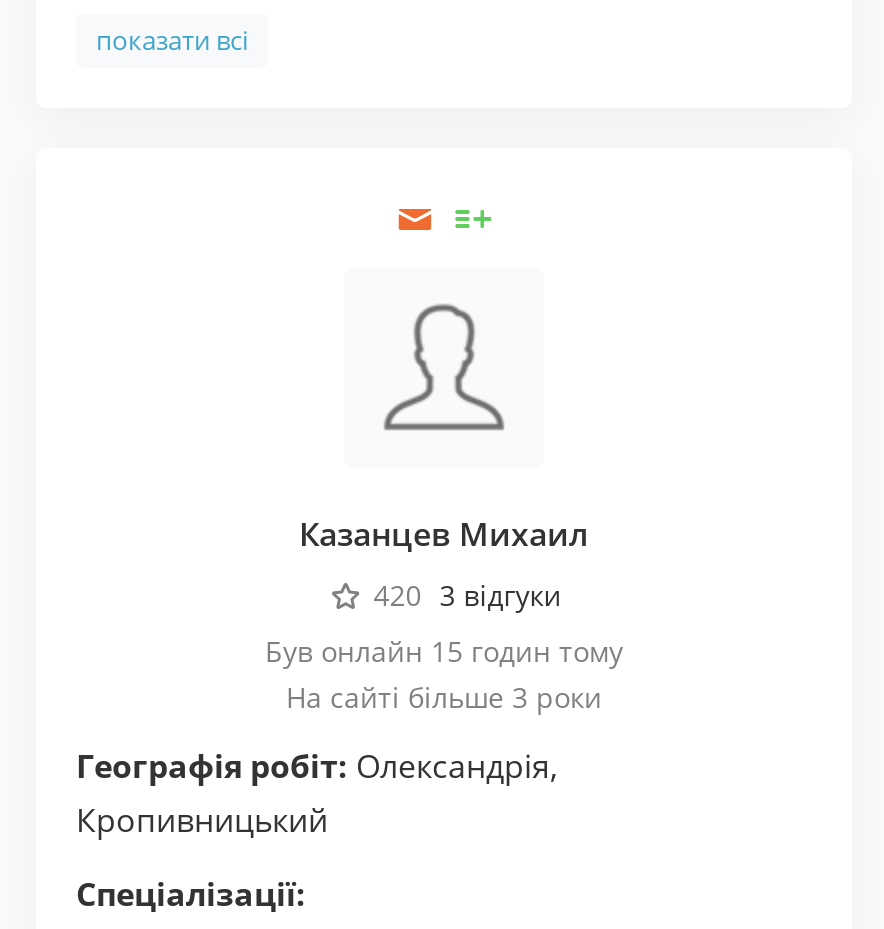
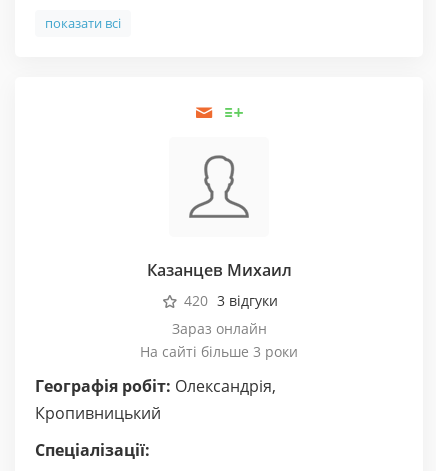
[265,632,623,670] Був онлайн 15 годин тому -> [171,319,266,338] Зараз онлайн

